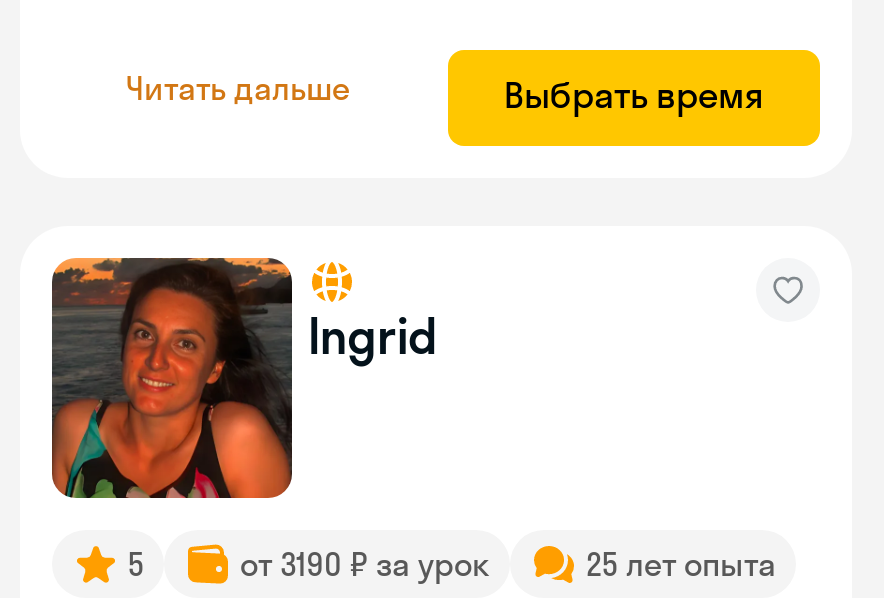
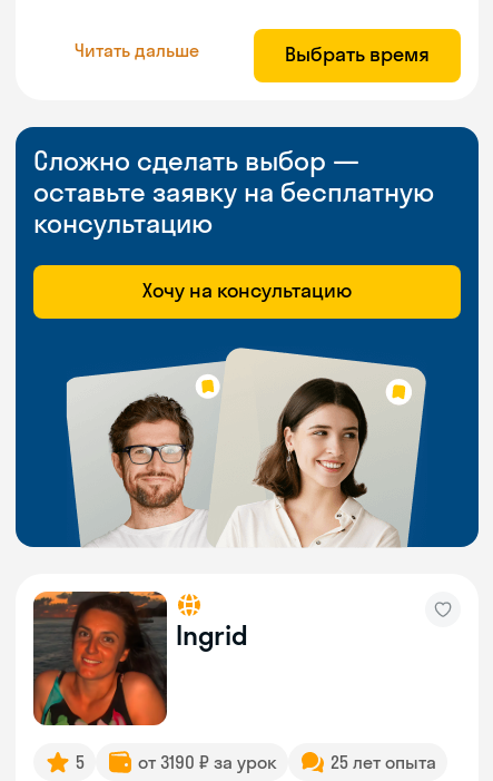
none -> [14,126,480,548] [image] | Сложно сделать выбор — | оставьте заявку на бесплатную | консультацию | Хочу на консультацию

